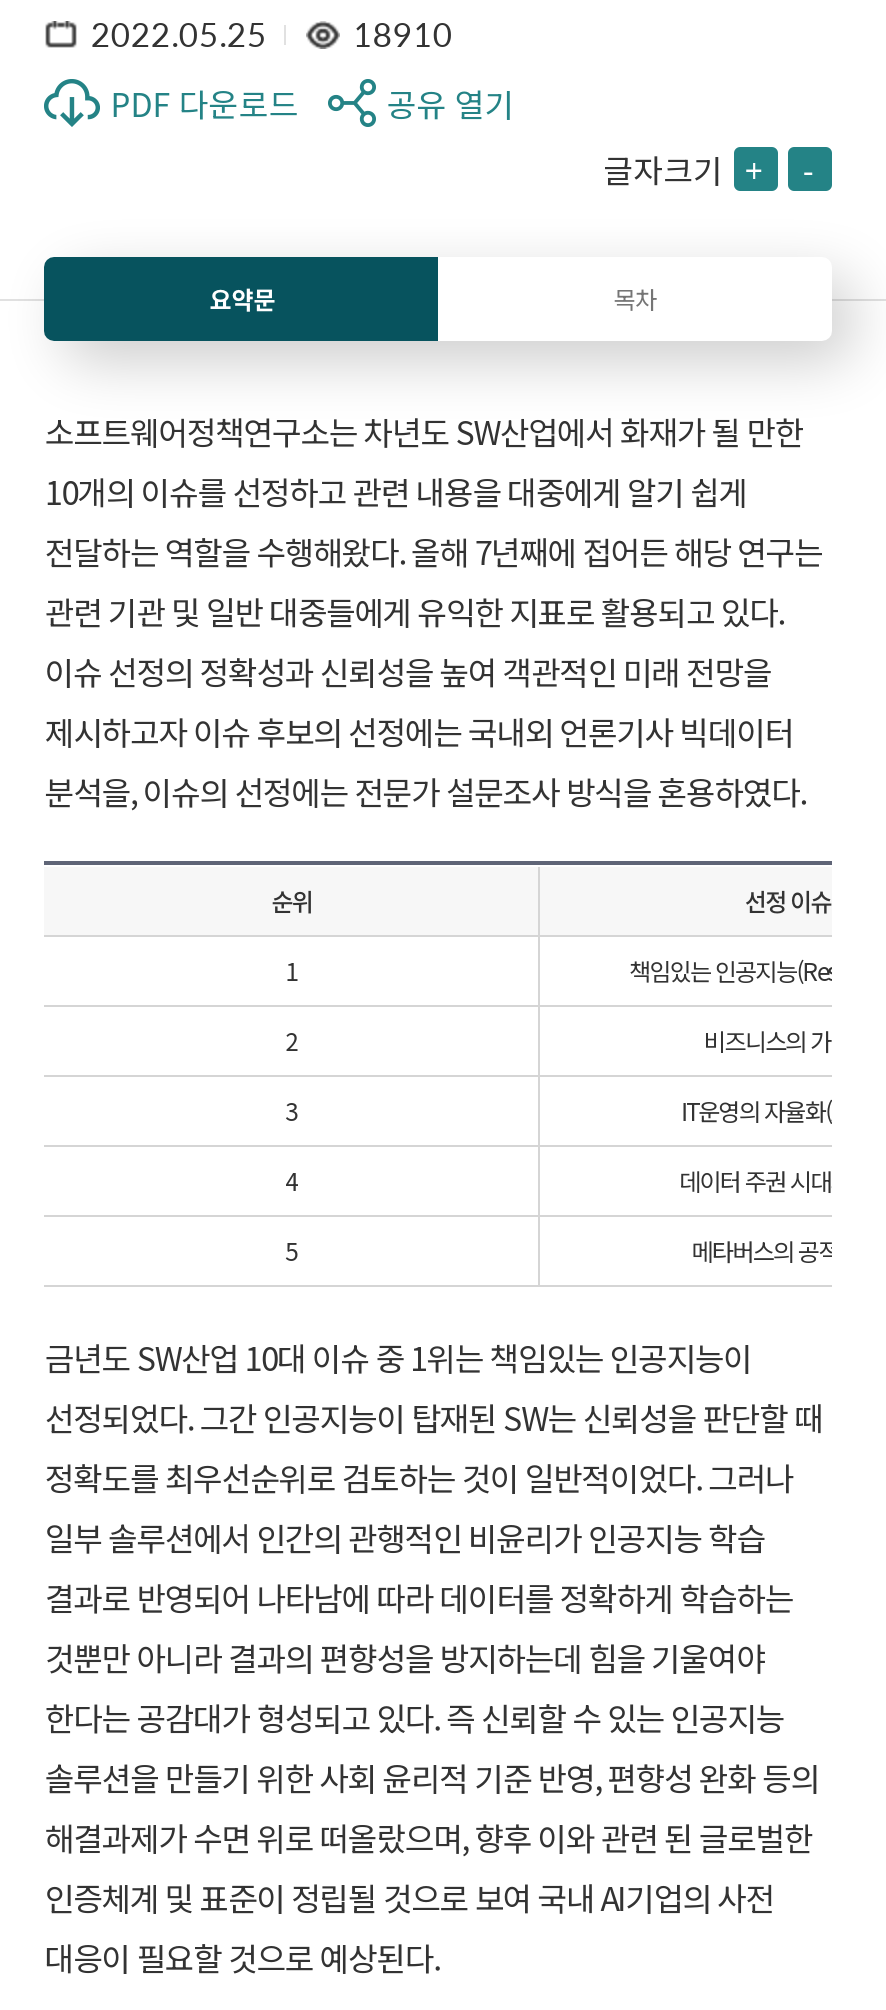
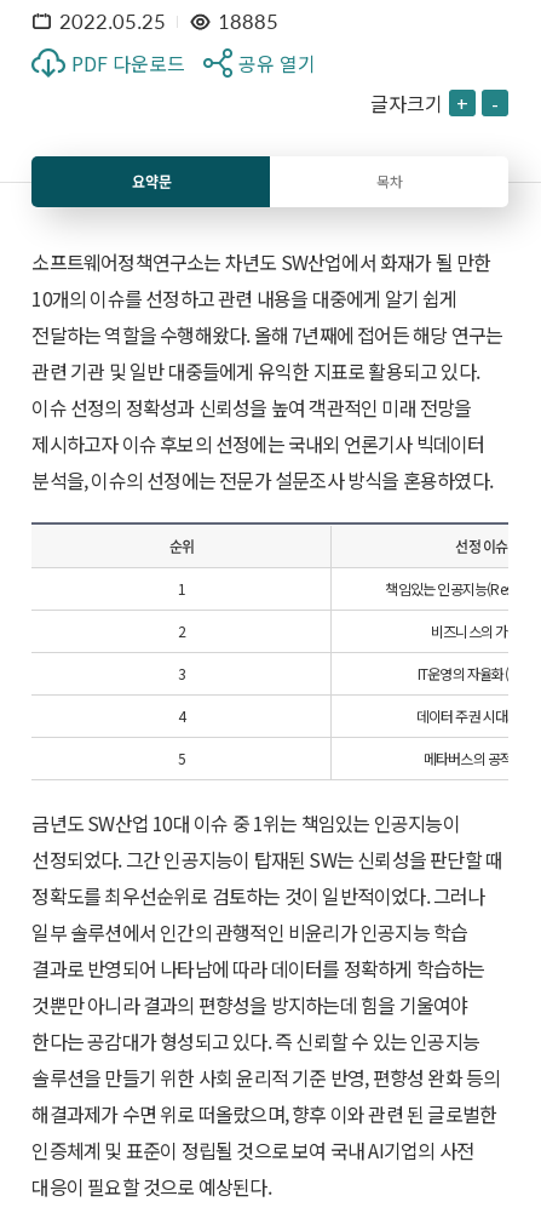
[91,9,453,59] 2022.05.25 18910 -> [60,6,279,36] 2022.05.25 18885

